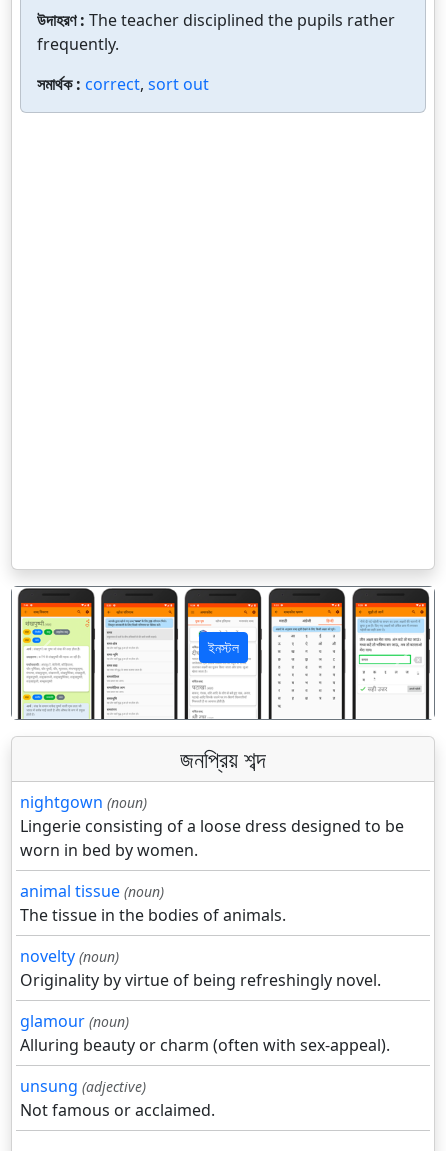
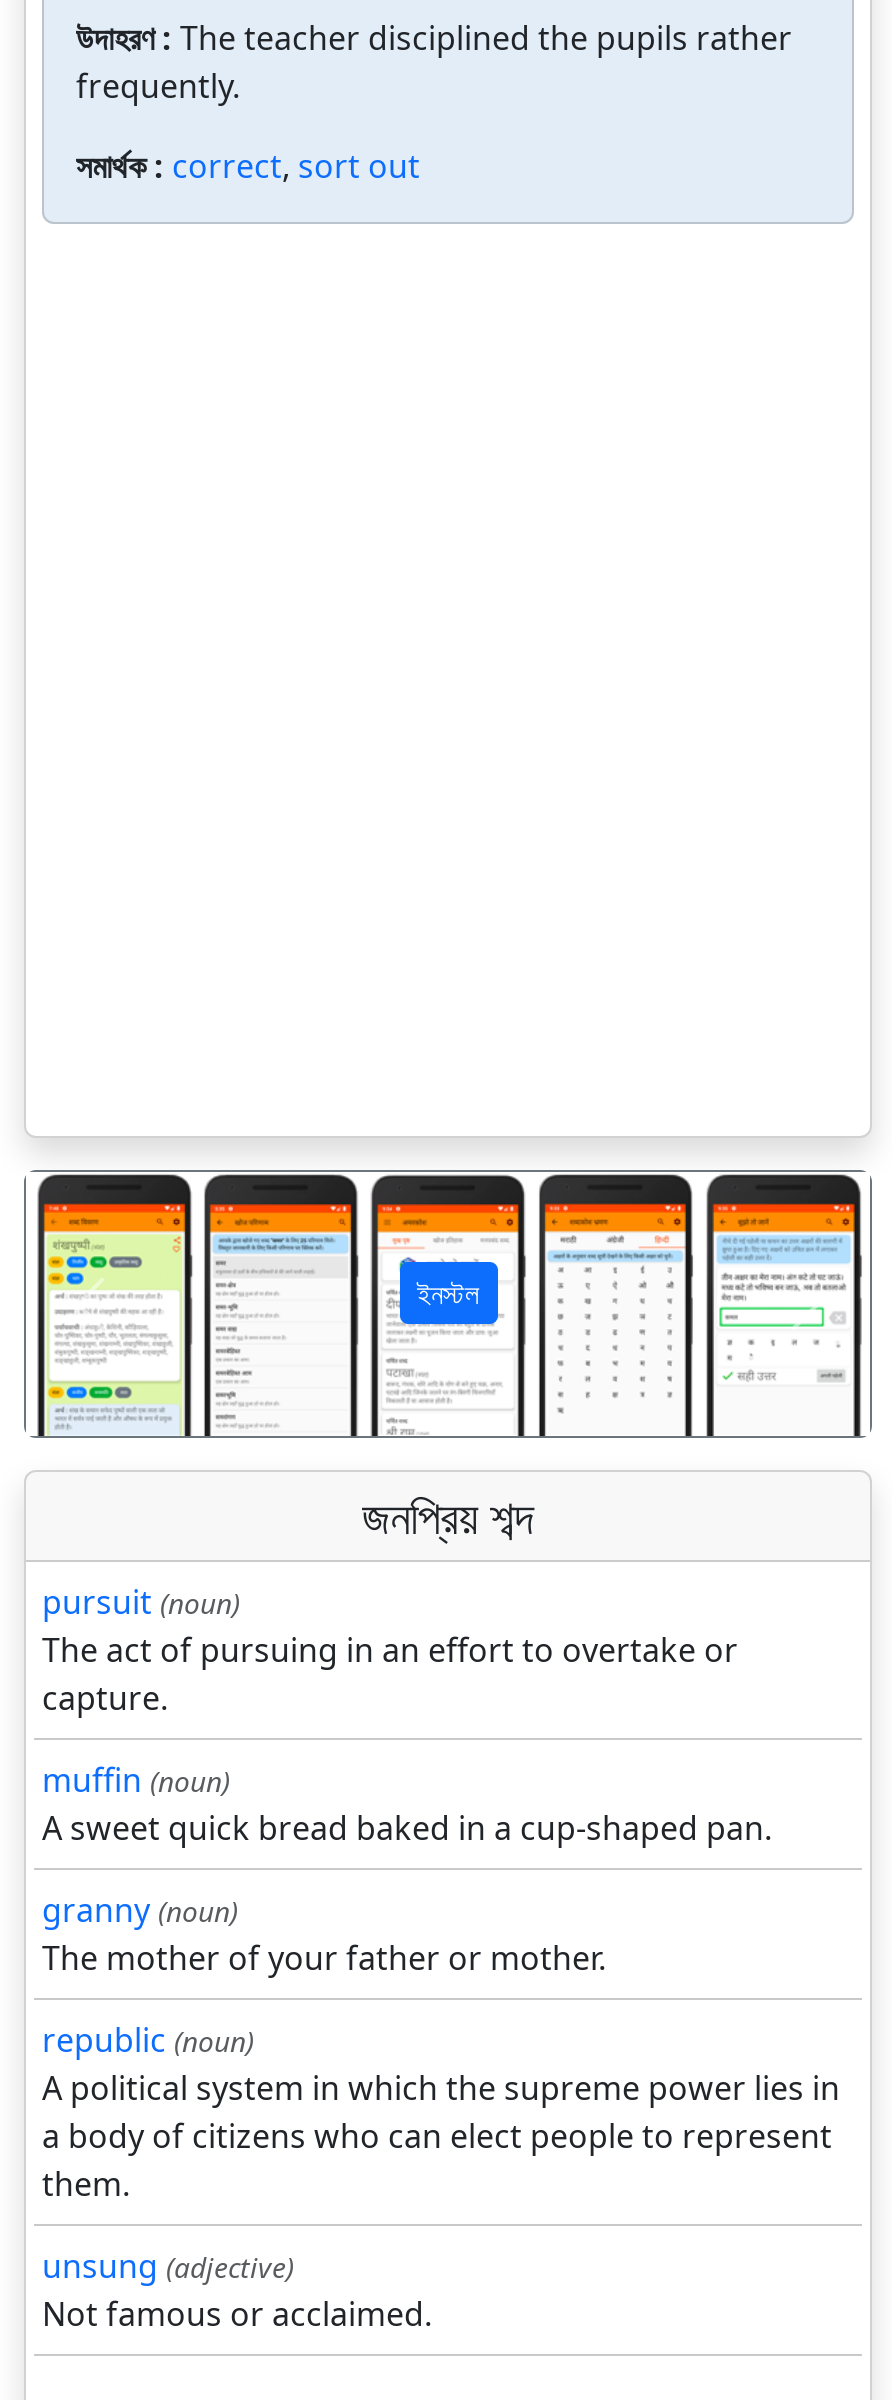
[20,791,404,861] nightgown (noun) | Lingerie consisting of a loose dress designed to be | worn in bed by women. -> [42,1581,738,1721] pursuit (noun) | The act of pursuing in an effort to overtake or | capture.
[20,880,286,926] animal tissue (noun) | The tissue in the bodies of animals. -> [42,1759,772,1851] muffin (noun) | A sweet quick bread baked in a cup-shaped pan.
[20,945,381,991] novelty (noun) | Originality by virtue of being refreshingly novel. -> [42,1889,606,1981] granny (noun) | The mother of your father or mother.
[20,1010,390,1056] glamour (noun) | Alluring beauty or charm (often with sex-appeal). -> [42,2019,840,2207] republic (noun) | A political system in which the supreme power lies in | a body of citizens who can elect people to represent | them.

